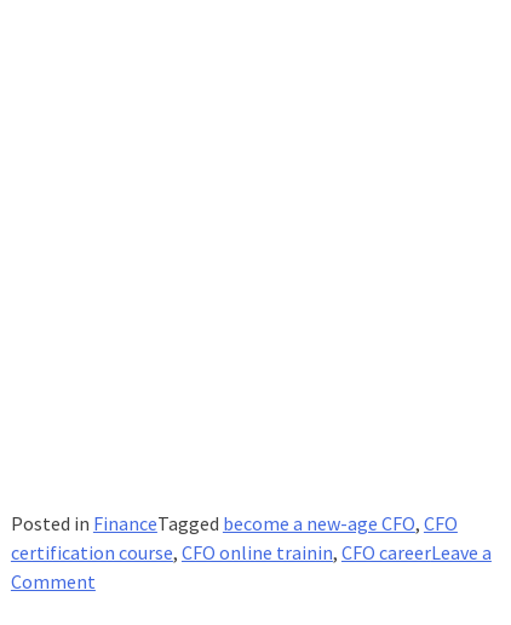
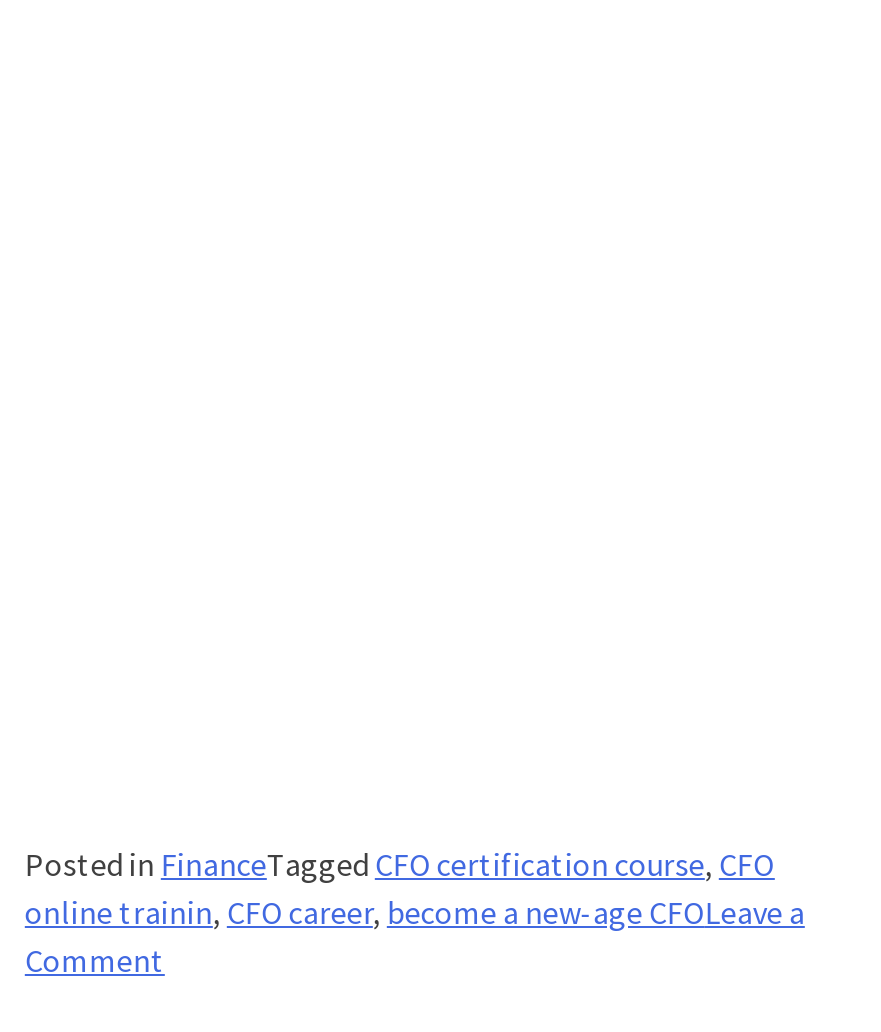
[11,512,492,565] Posted in FinanceTagged become a new-age CFO, CFO | certification course, CFO online trainin, CFO careerLeave a -> [25,845,805,933] Posted in FinanceTagged CFO certification course, CFO | online trainin, CFO career, become a new-age CFOLeave a

